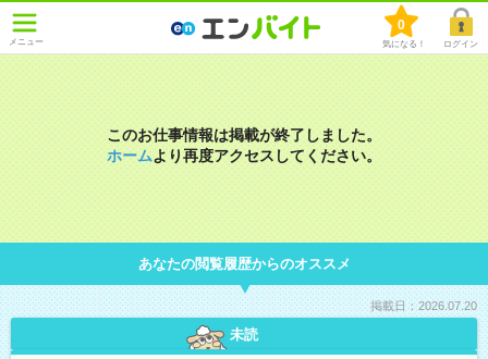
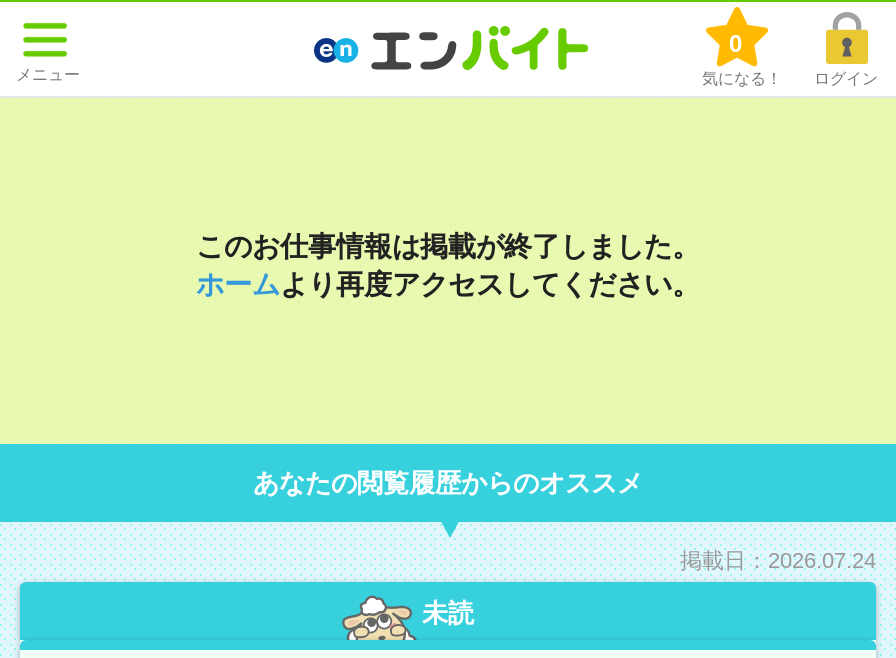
[370,299,477,312] 掲載日：2026.07.20 -> [680,548,876,572] 掲載日：2026.07.24

